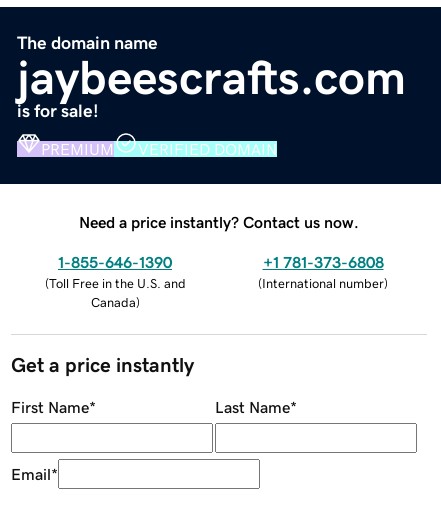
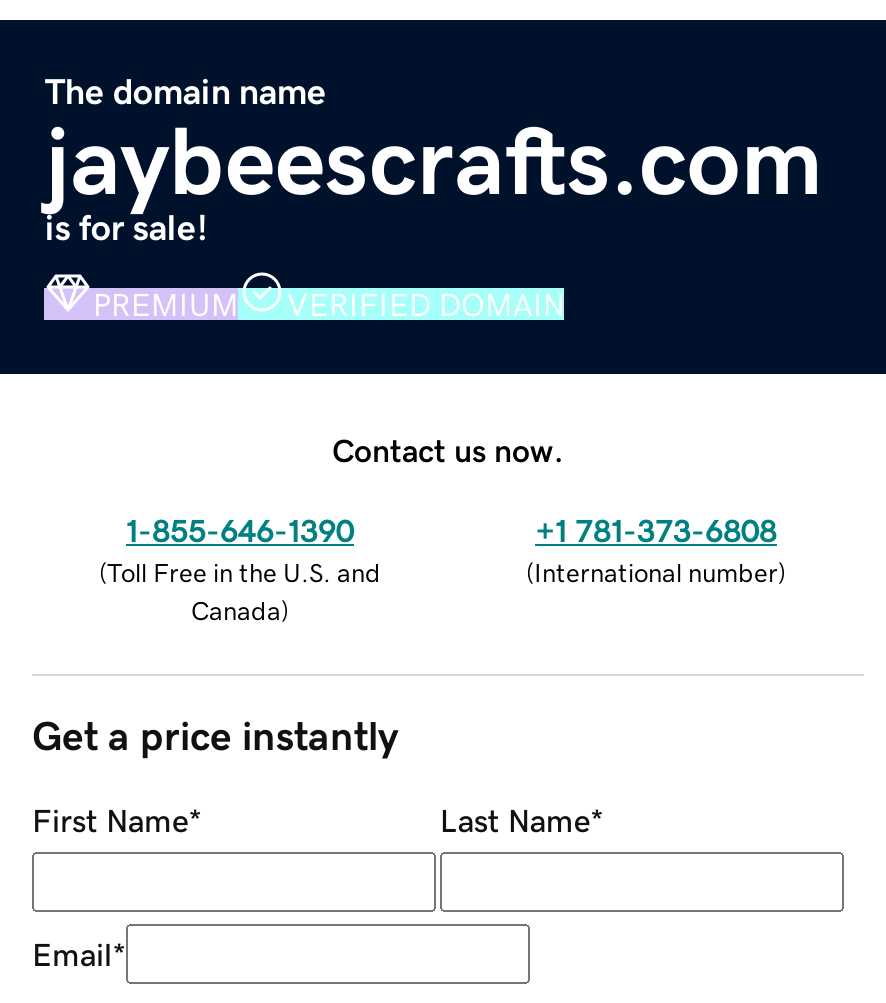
[79,214,359,230] Need a price instantly? Contact us now. -> [332,433,564,465] Contact us now.

